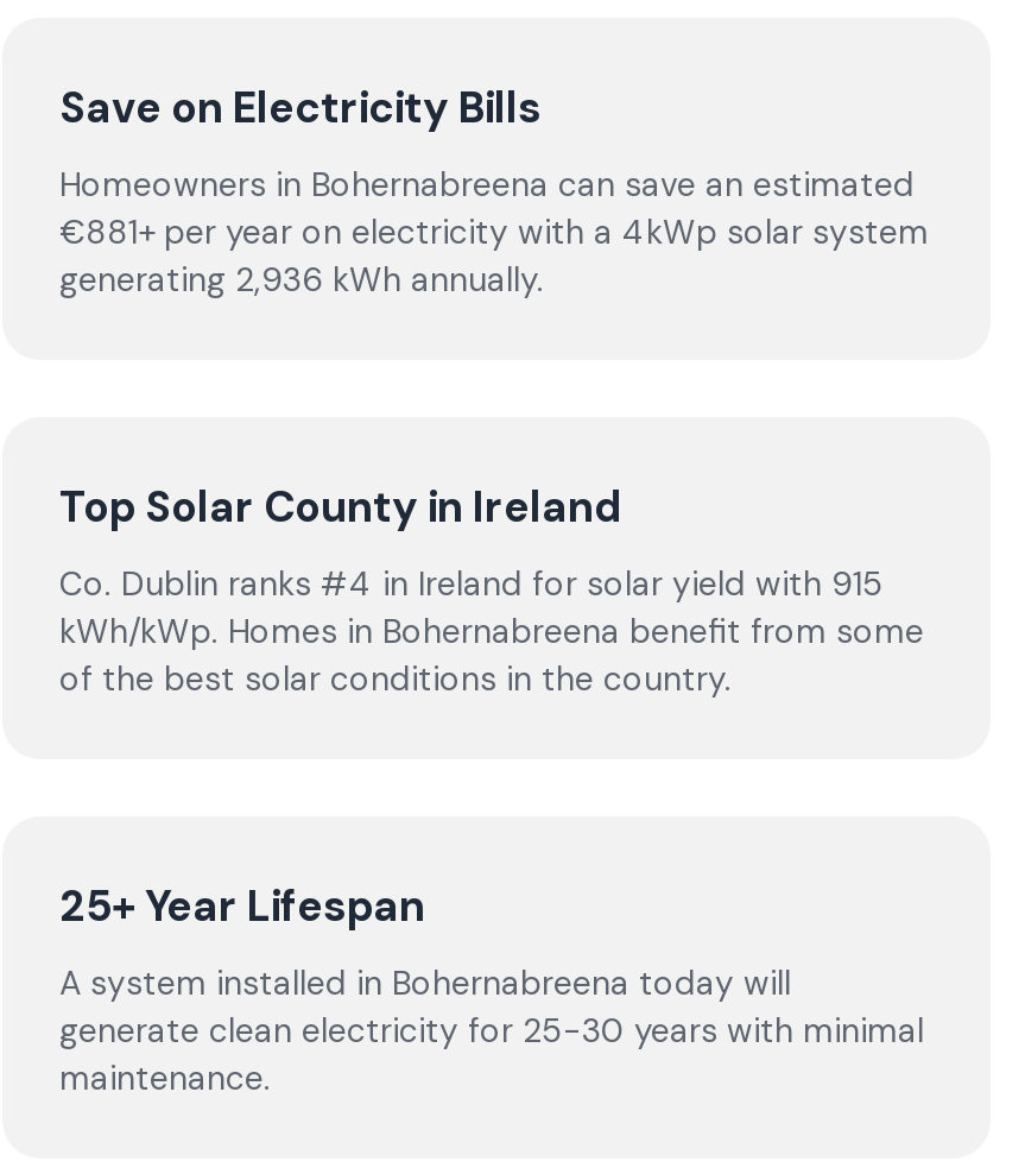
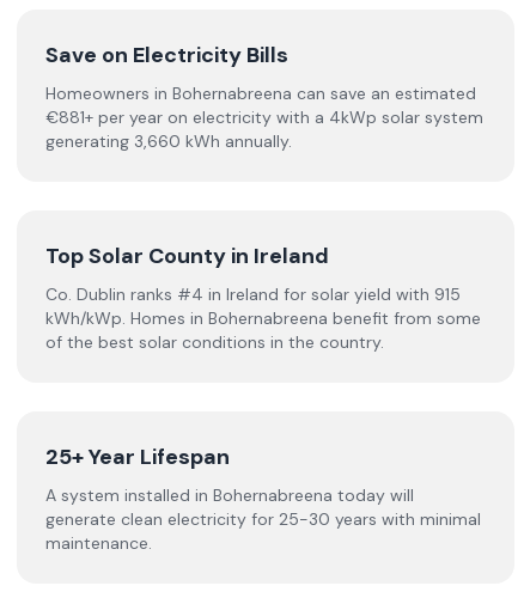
[59,258,544,301] generating 2,936 kWh annually. -> [45,130,292,152] generating 3,660 kWh annually.

